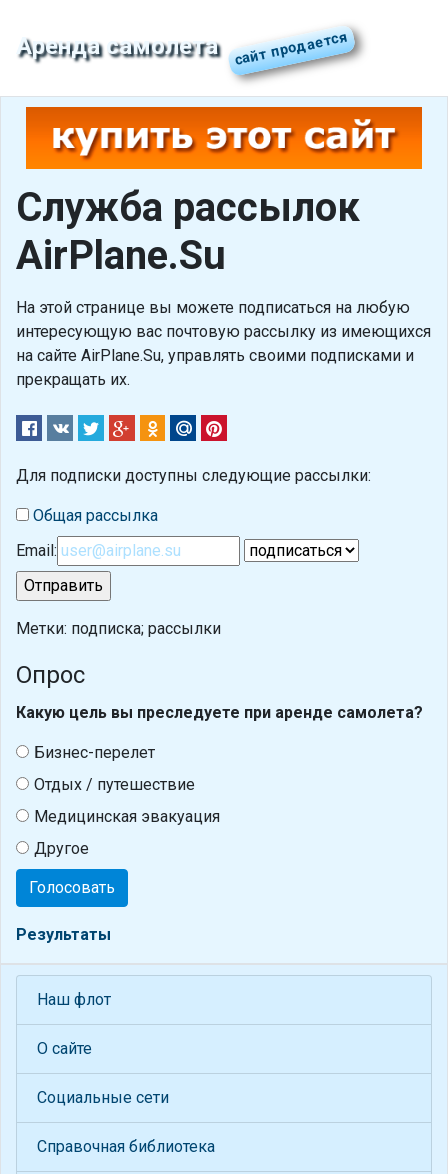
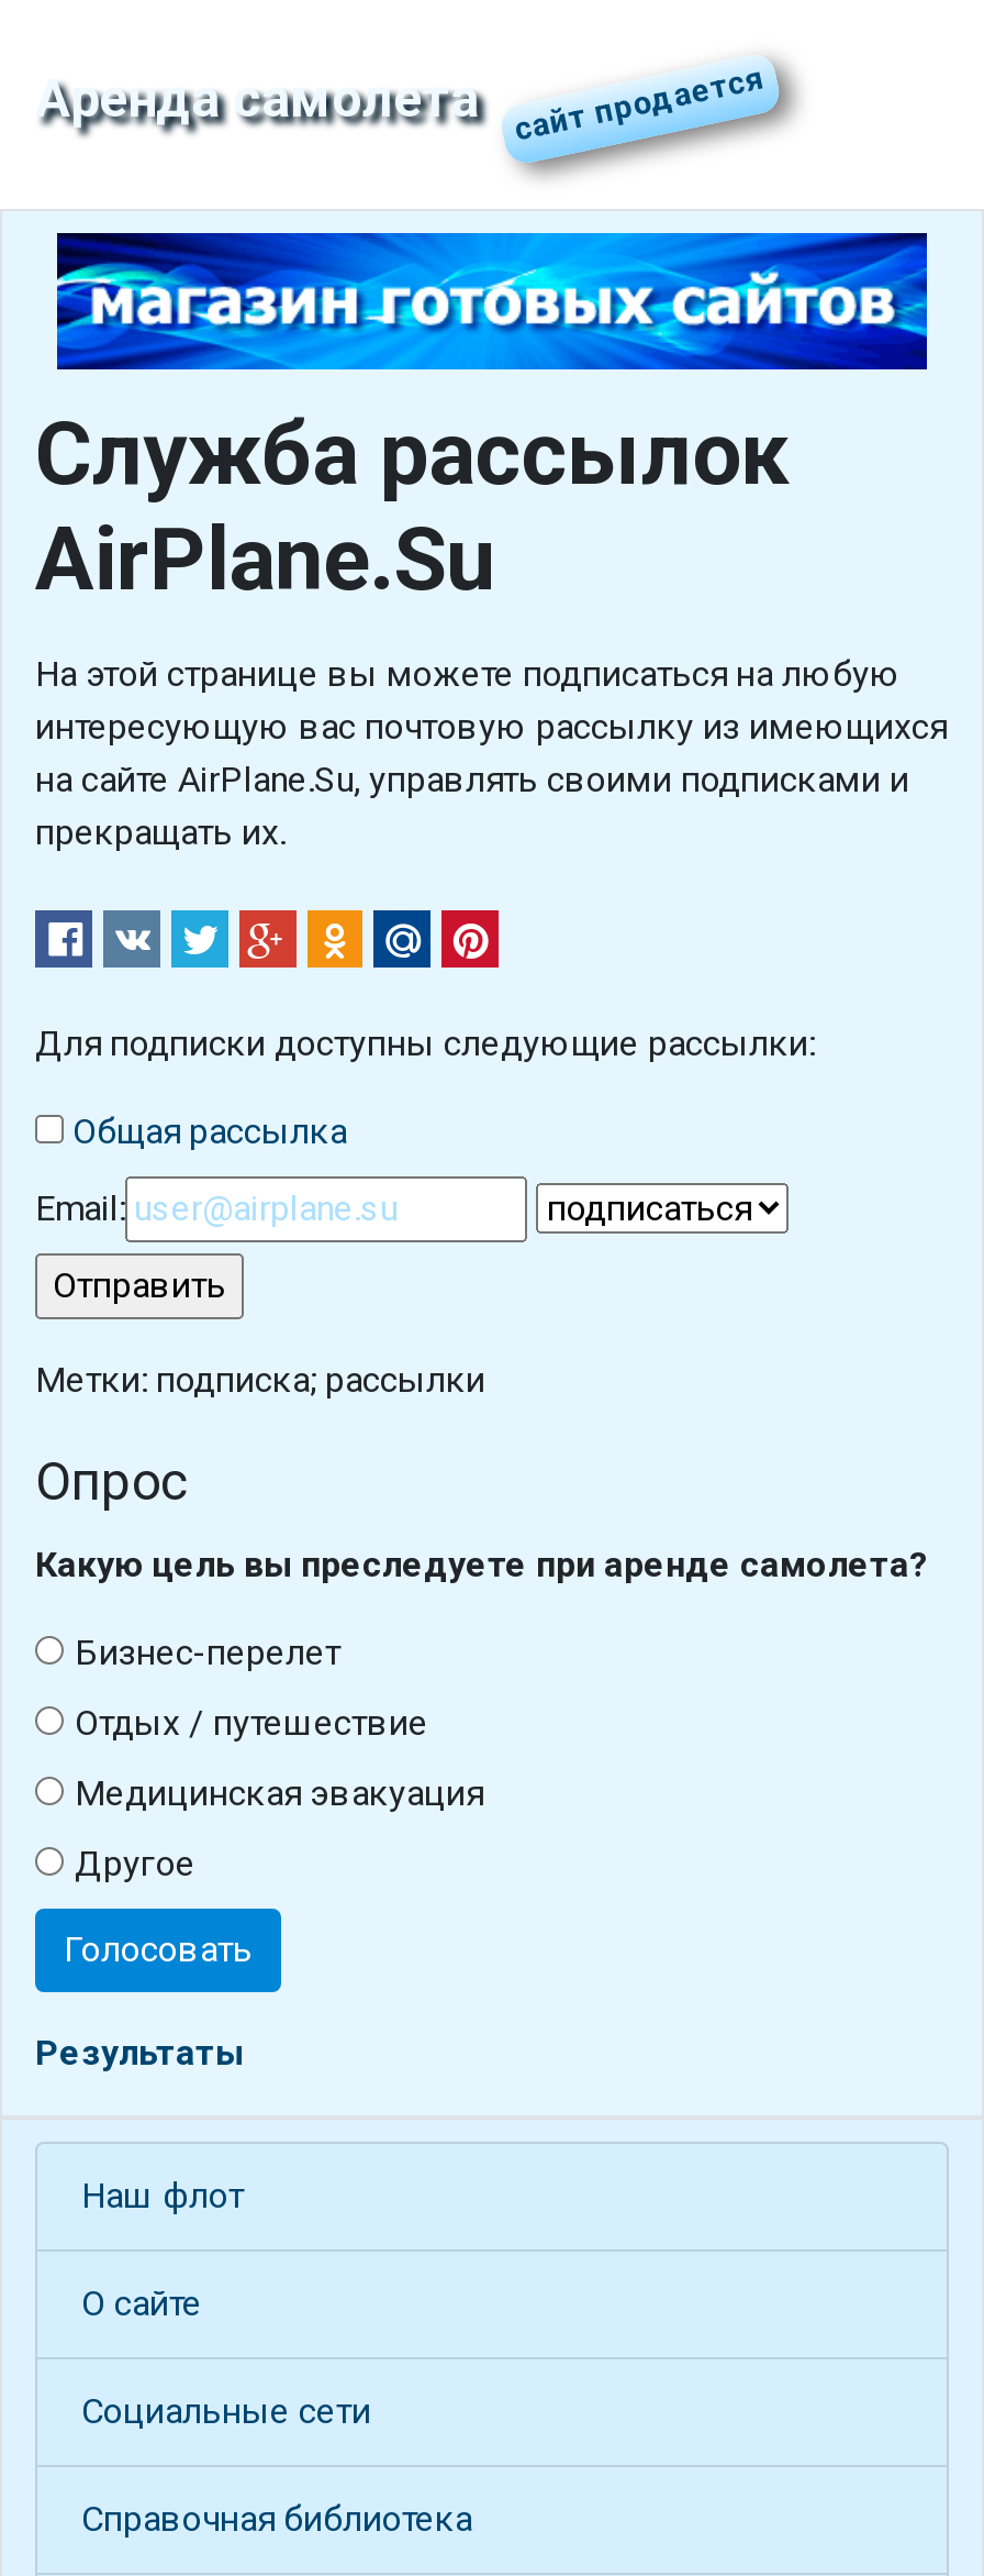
[25,106,423,170] [image] -> [55,231,929,372] [image]

